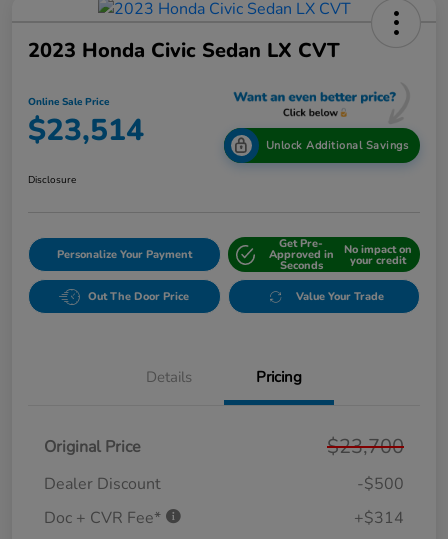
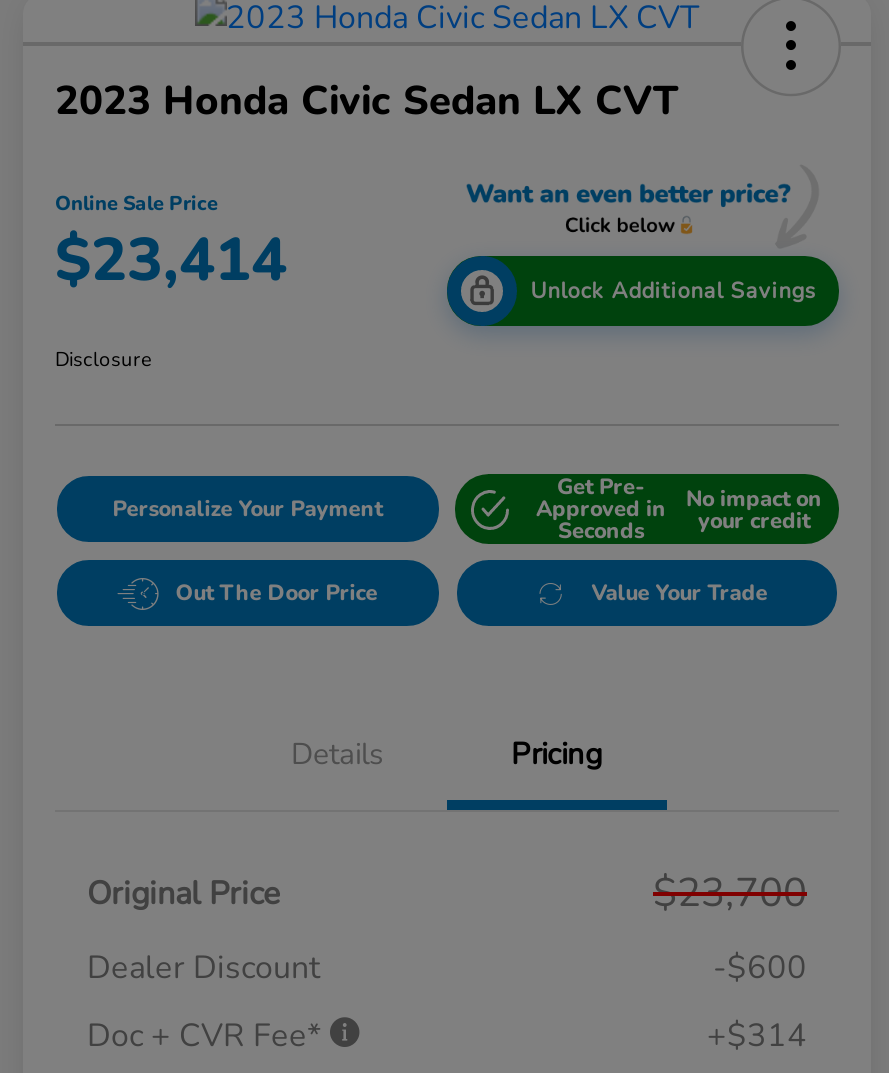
[28,110,144,151] $23,514 -> [55,220,287,302] $23,414
[357,473,404,495] -$500 -> [713,947,807,991] -$600

